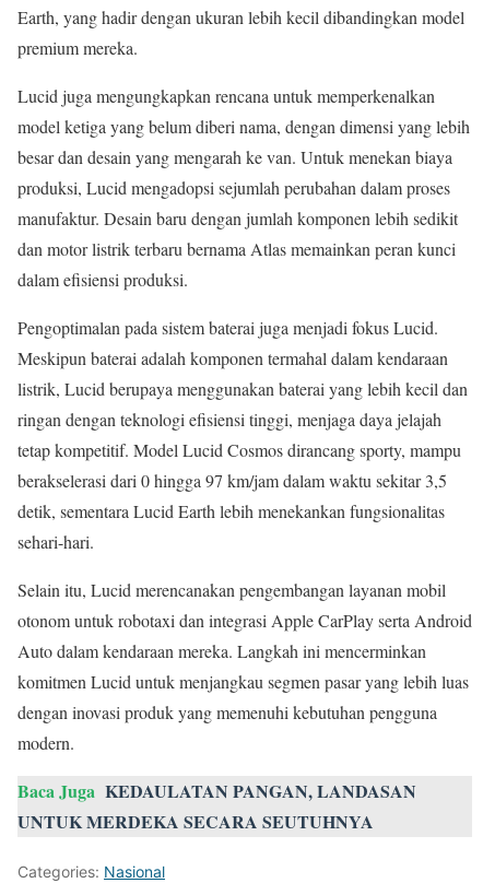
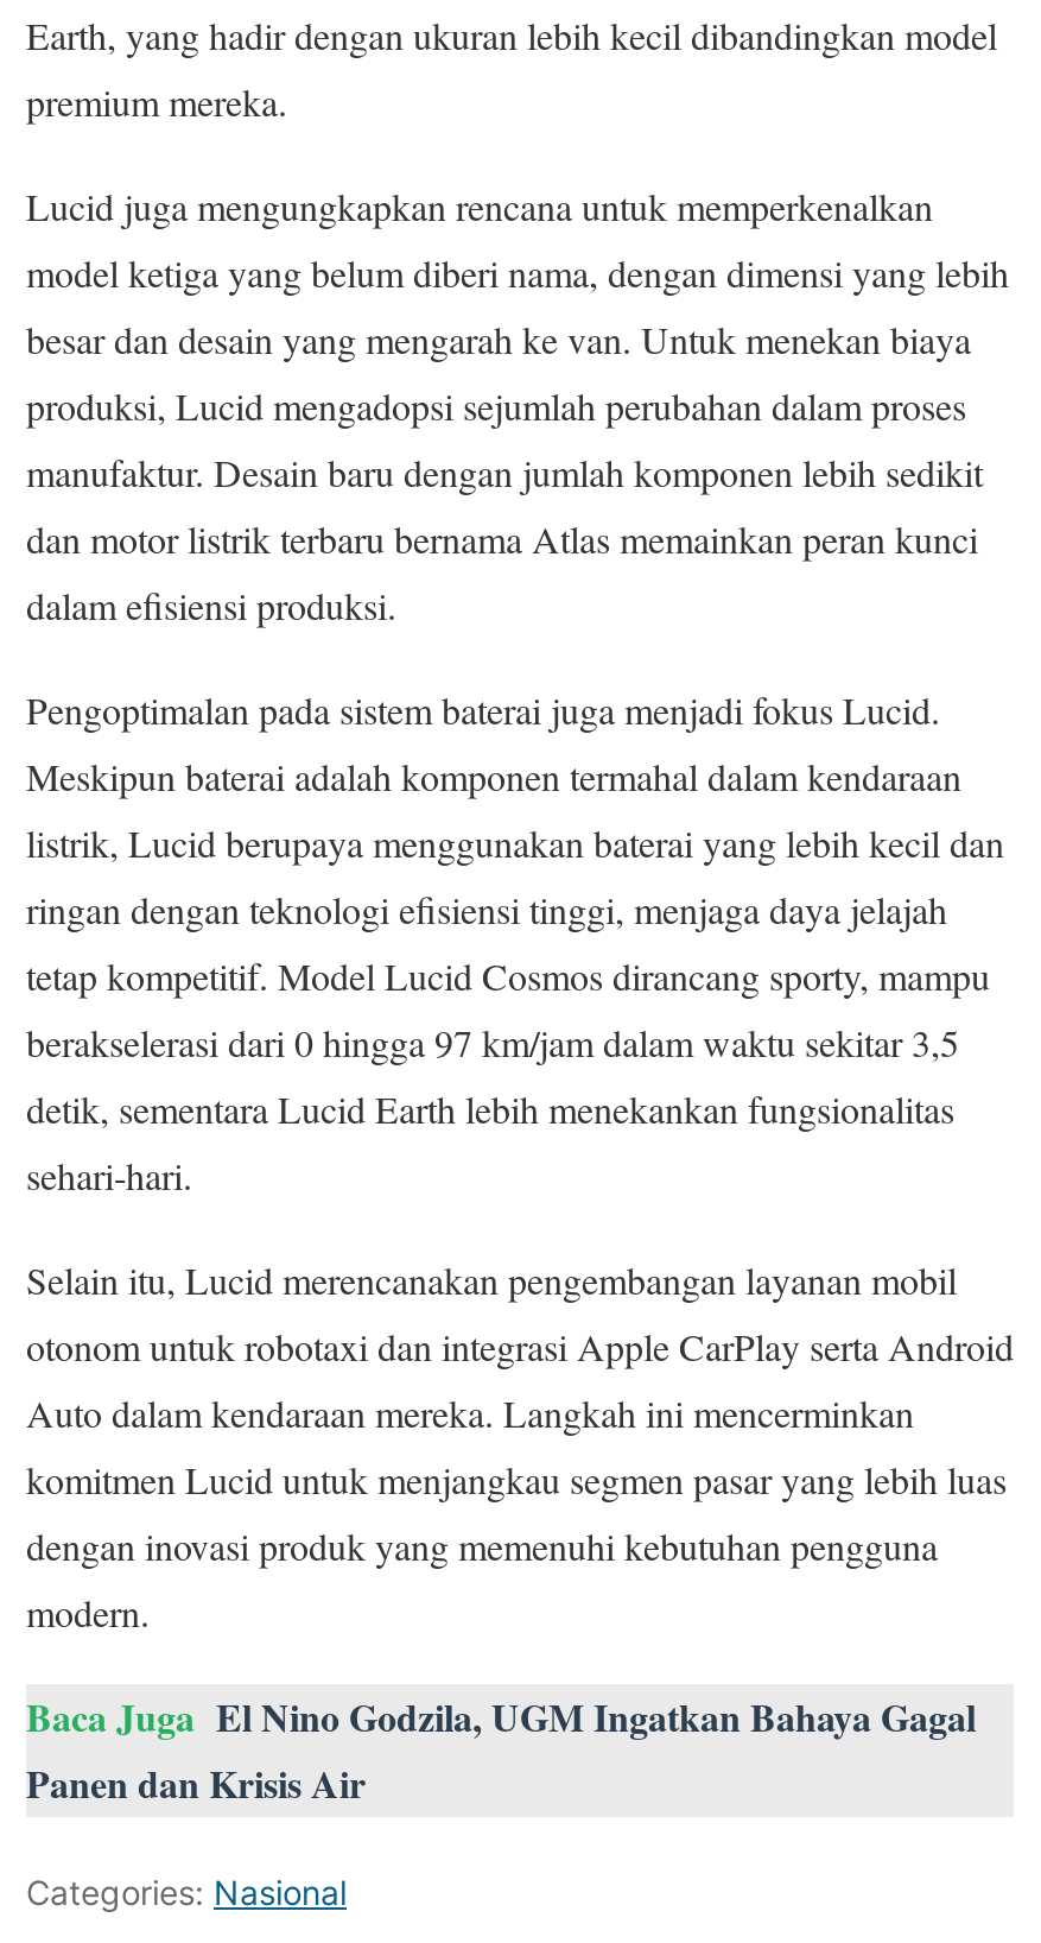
[17,778,416,833] Baca Juga KEDAULATAN PANGAN, LANDASAN | UNTUK MERDEKA SECARA SEUTUHNYA -> [26,1691,976,1812] Baca Juga El Nino Godzila, UGM Ingatkan Bahaya Gagal | Panen dan Krisis Air

